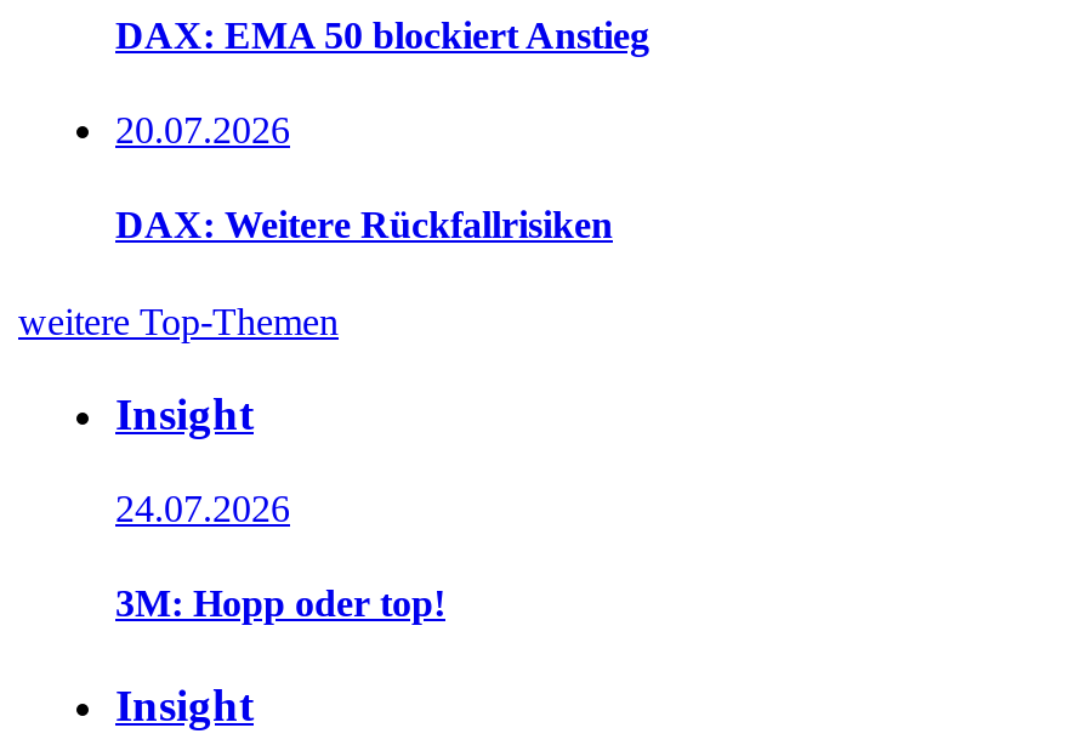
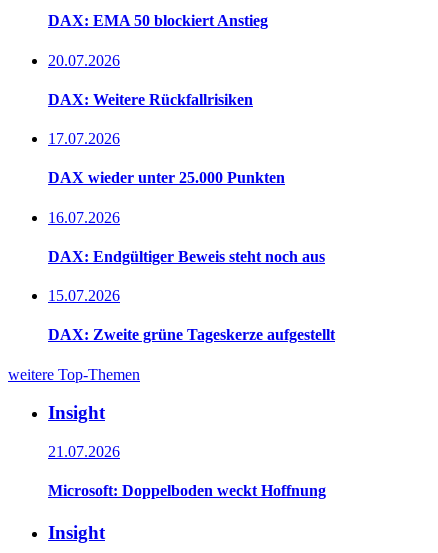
none -> [48,130,335,343] 17.07.2026 | DAX wieder unter 25.000 Punkten | 16.07.2026 | DAX: Endgültiger Beweis steht noch aus | 15.07.2026 | DAX: Zweite grüne Tageskerze aufgestellt
[115,488,290,529] 24.07.2026 -> [48,443,120,460] 21.07.2026
[115,583,445,624] 3M: Hopp oder top! -> [48,482,326,499] Microsoft: Doppelboden weckt Hoffnung

